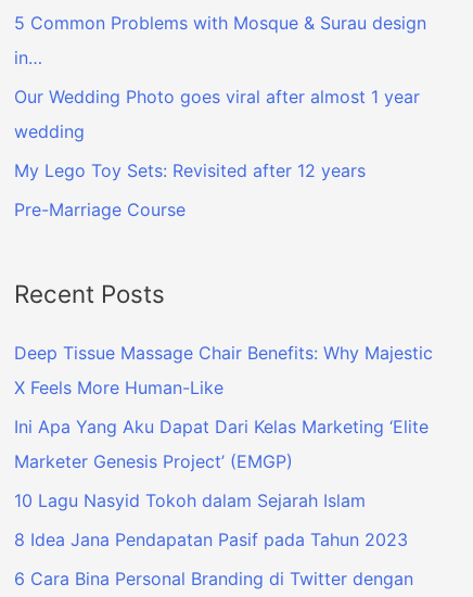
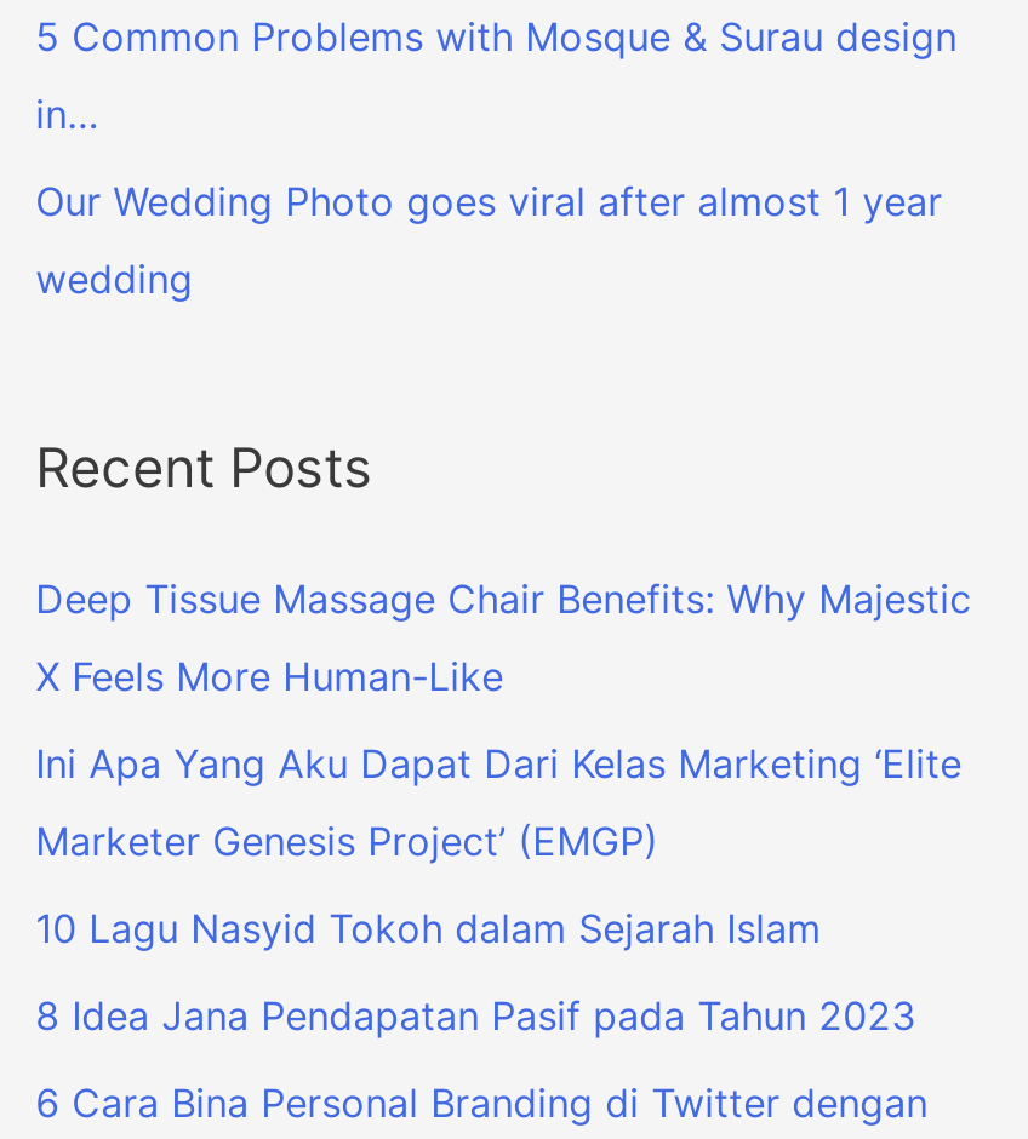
[14,160,365,220] My Lego Toy Sets: Revisited after 12 years | Pre-Marriage Course -> none

